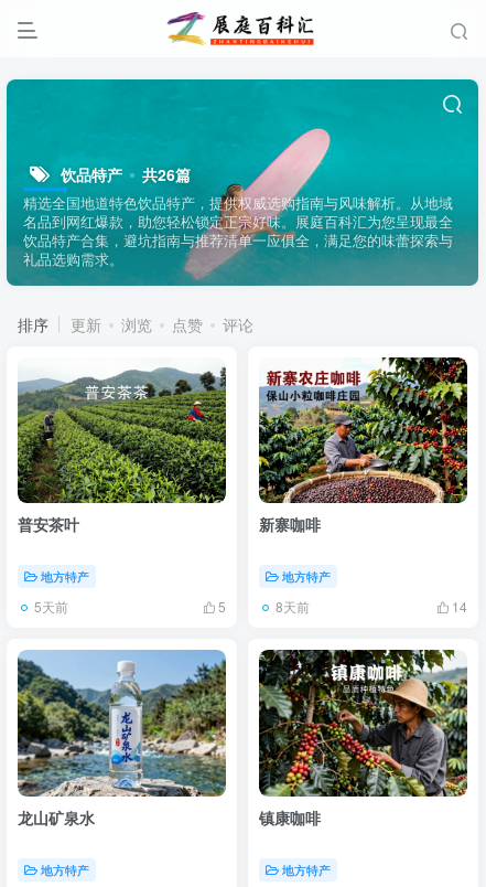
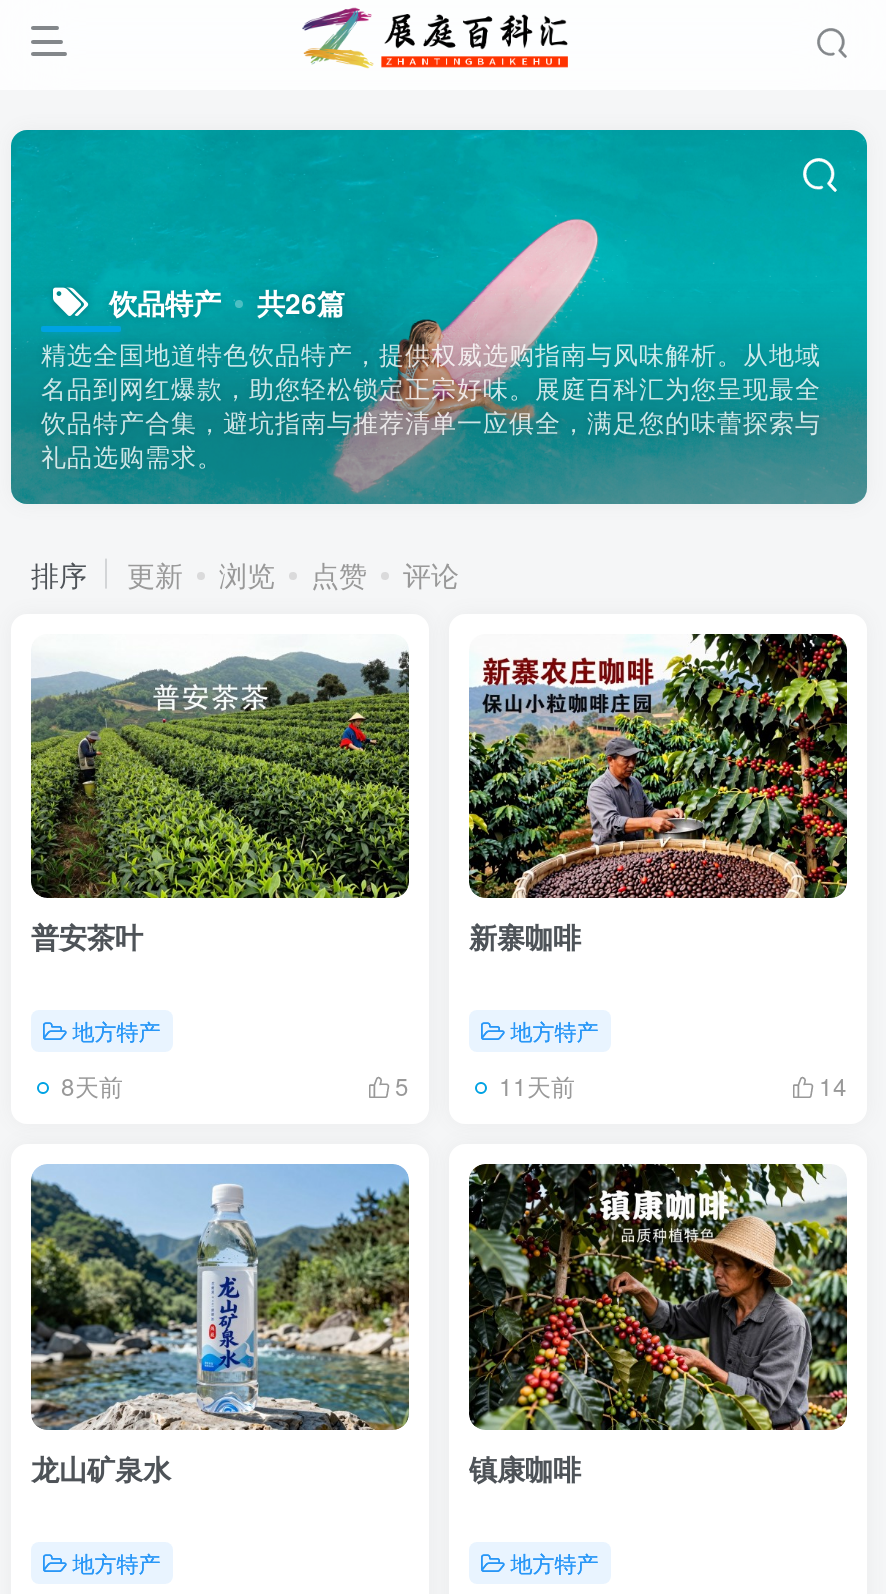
[34,597,68,616] 5天前 -> [61,1068,123,1102] 8天前
[276,597,310,616] 8天前 -> [499,1068,575,1102] 11天前

